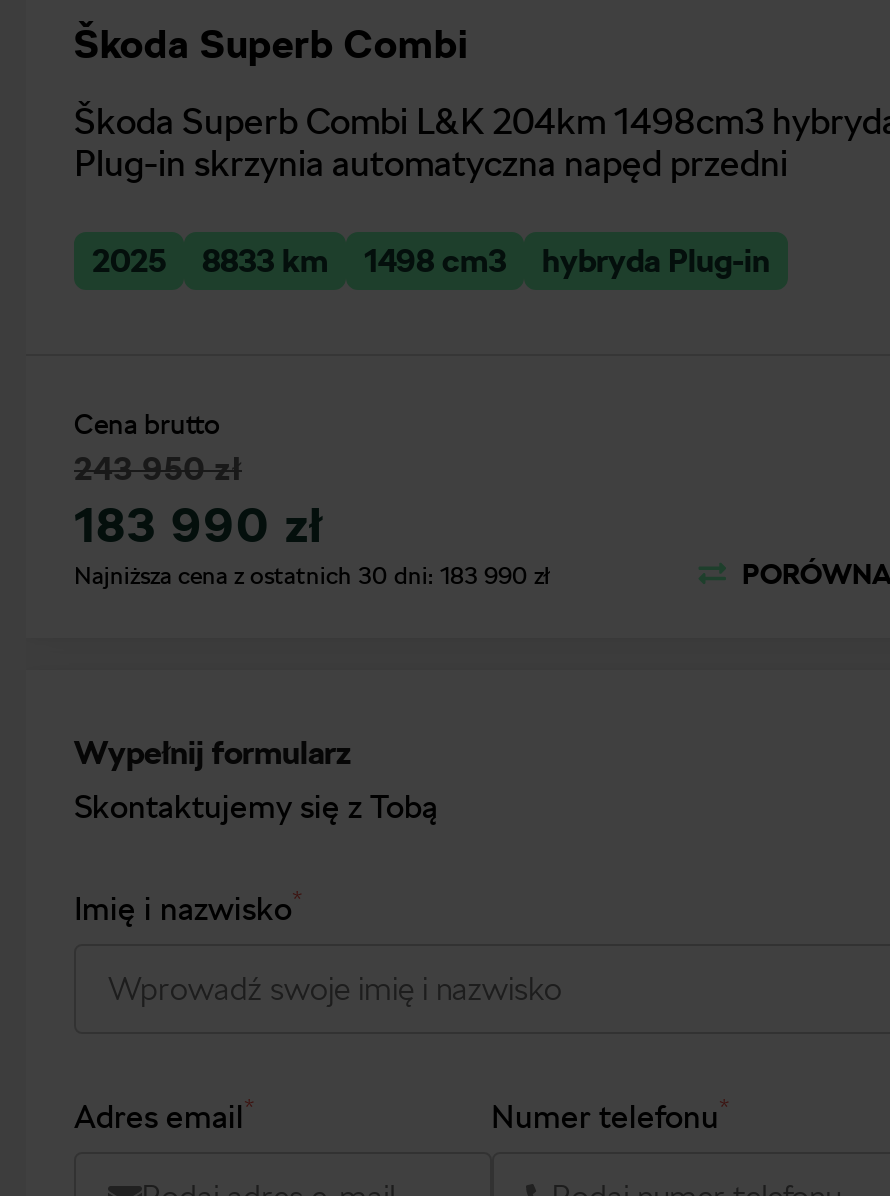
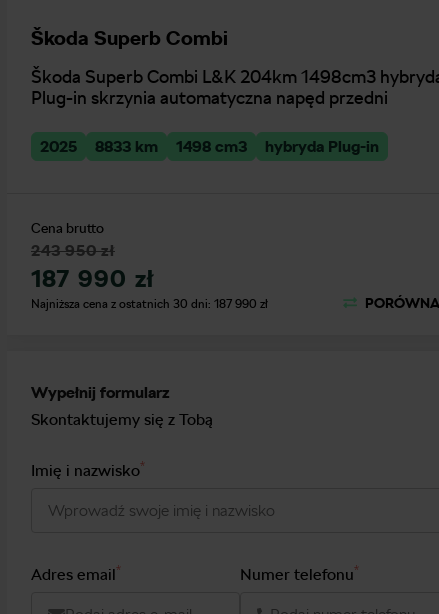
[74,497,324,555] 183 990 zł -> [31,264,154,293] 187 990 zł
[74,563,550,591] Najniższa cena z ostatnich 30 dni: 183 990 zł -> [31,297,268,311] Najniższa cena z ostatnich 30 dni: 187 990 zł

